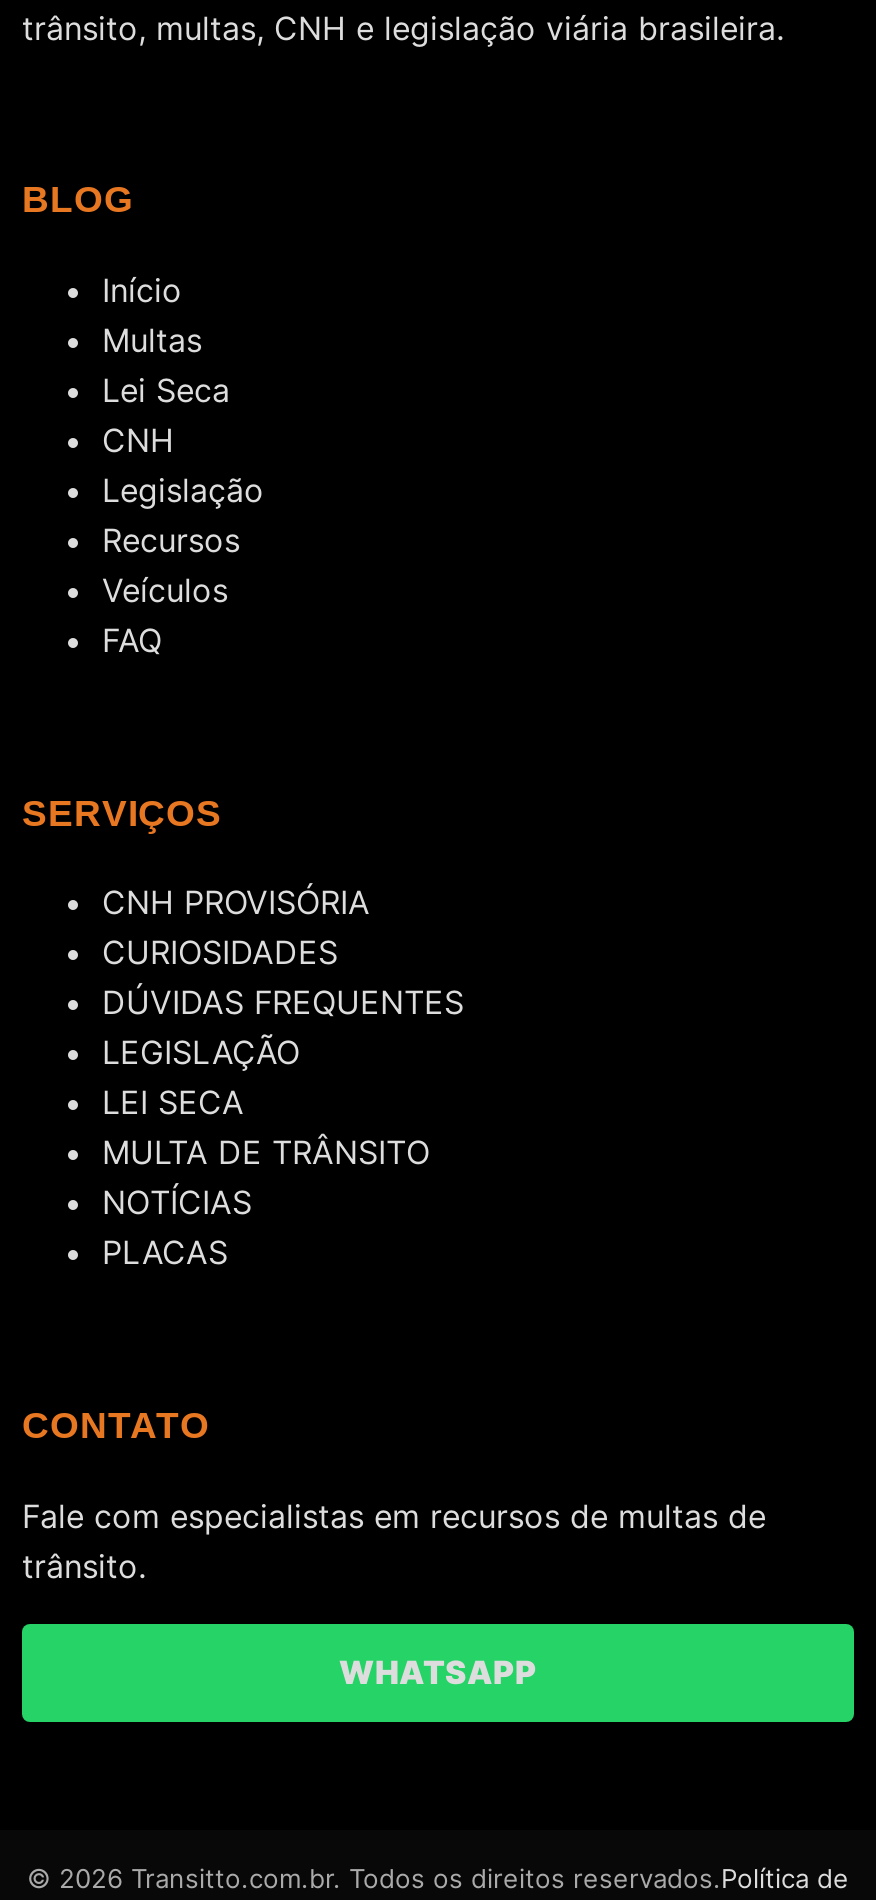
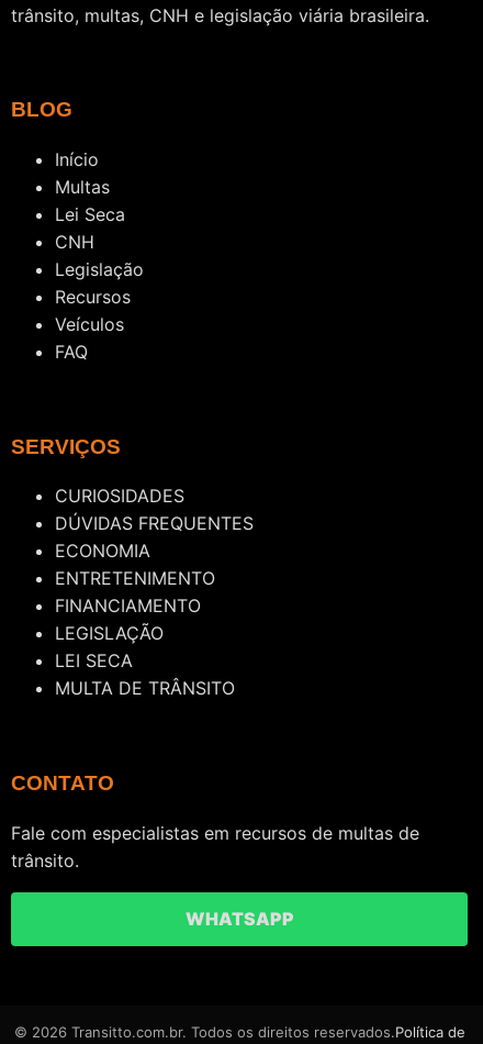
[102,883,370,923] CNH PROVISÓRIA -> none
moved [102,933,464,1023] -> [55,485,254,535]: CURIOSIDADES | DÚVIDAS FREQUENTES
none -> [55,540,215,617] ECONOMIA | ENTRETENIMENTO | FINANCIAMENTO
moved [102,1033,430,1173] -> [55,622,235,699]: LEGISLAÇÃO | LEI SECA | MULTA DE TRÂNSITO
[102,1183,252,1273] NOTÍCIAS | PLACAS -> none

